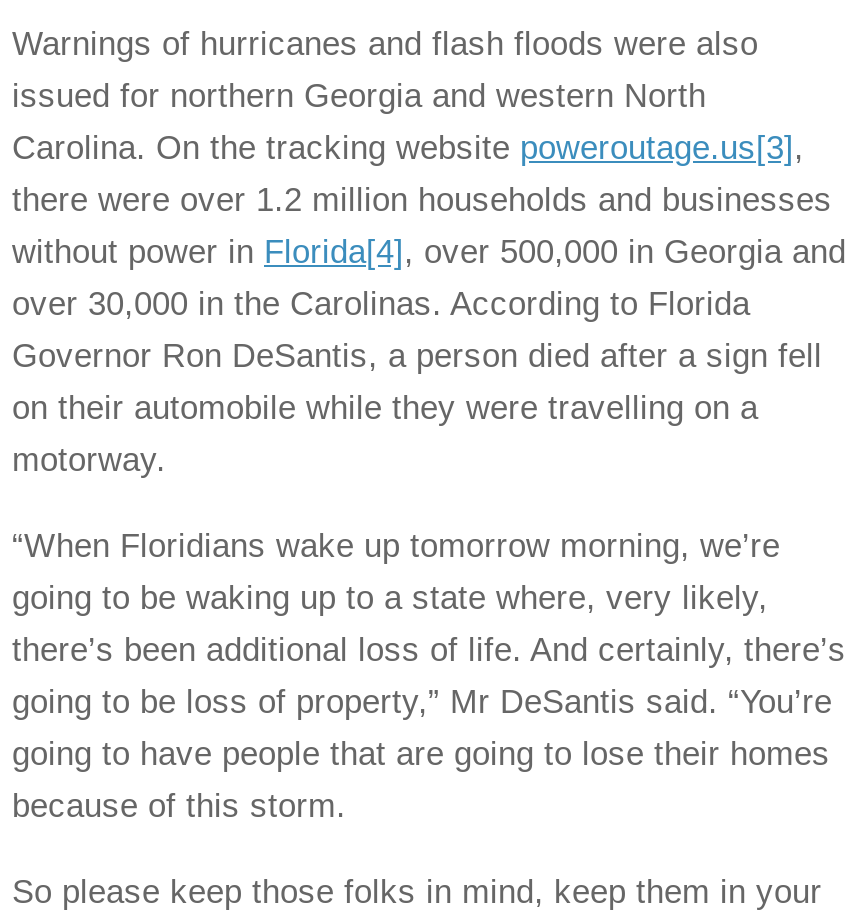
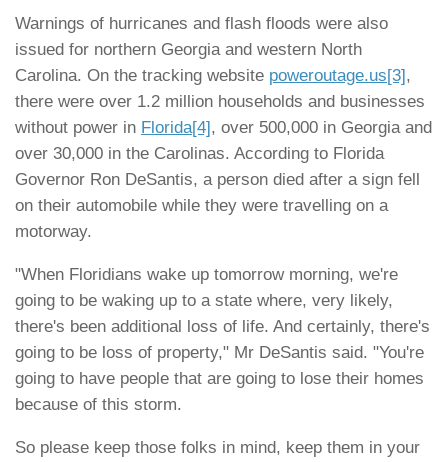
[12,527,780,565] “When Floridians wake up tomorrow morning, we’re -> [15,265,398,284] "When Floridians wake up tomorrow morning, we're
[12,631,846,669] there’s been additional loss of life. And certainly, there’s -> [15,317,430,336] there's been additional loss of life. And certainly, there's
[12,683,832,721] going to be loss of property,” Mr DeSantis said. “You’re -> [15,343,424,362] going to be loss of property," Mr DeSantis said. "You're

